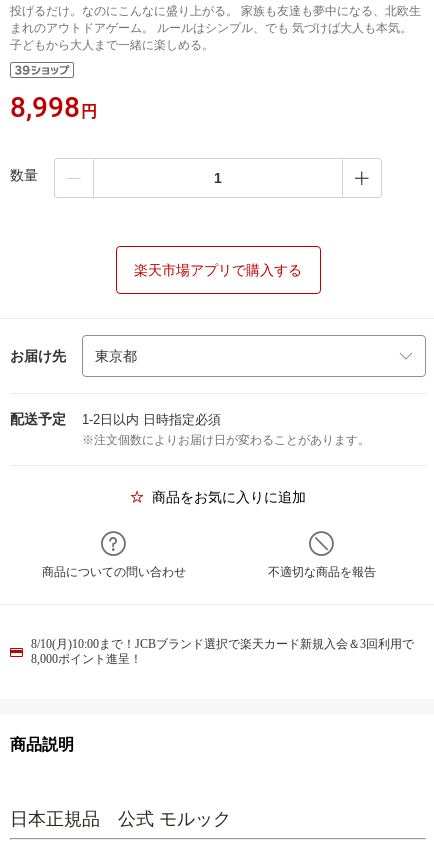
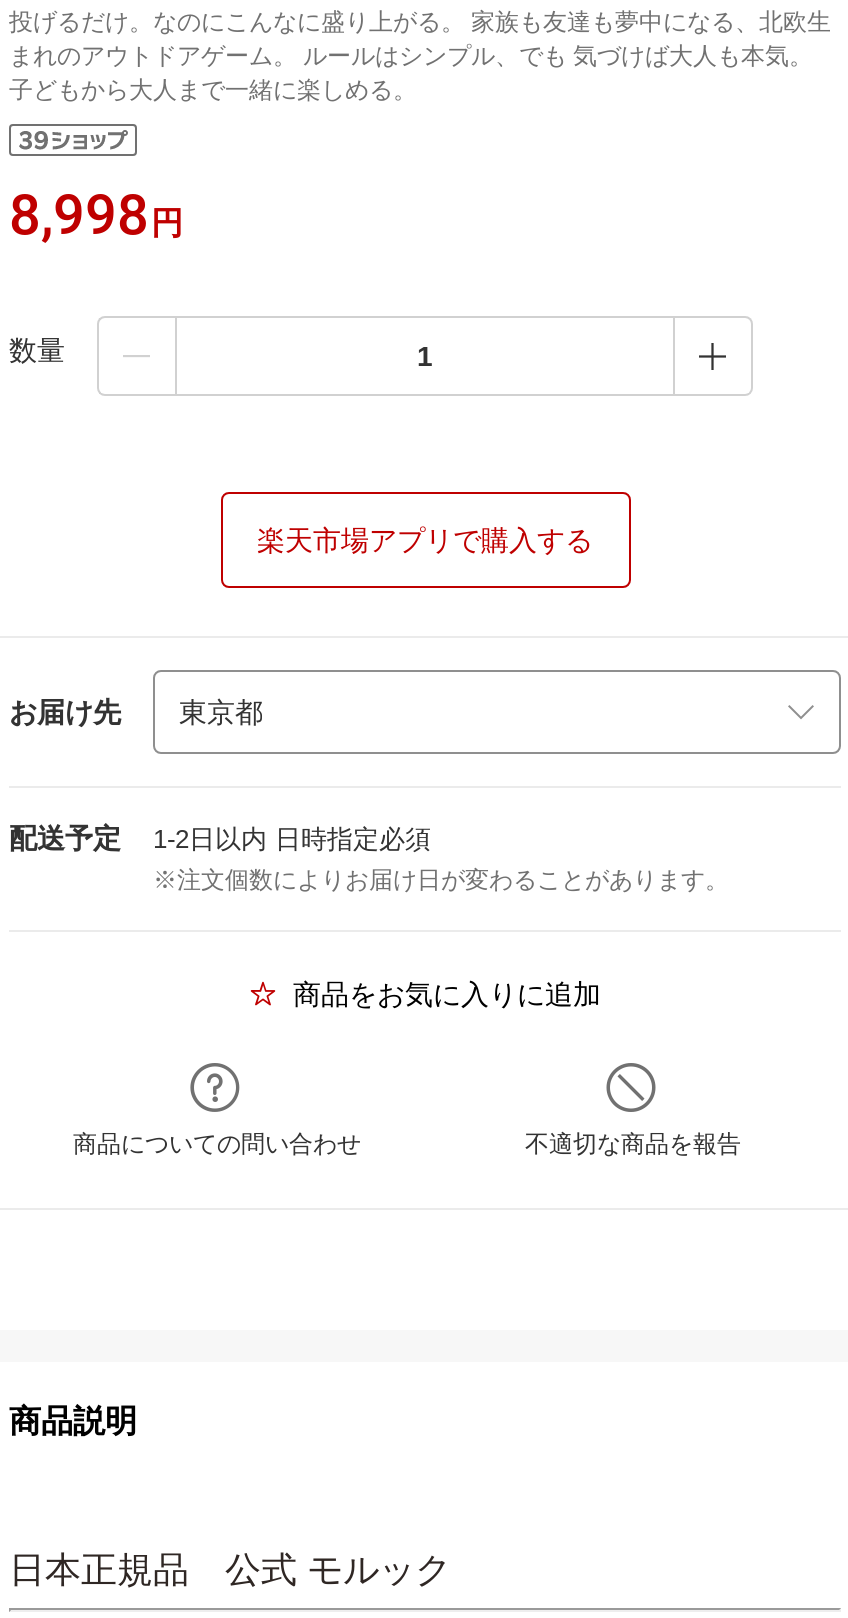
[31,637,414,666] 8/10(月)10:00まで！JCBブランド選択で楽天カード新規入会＆3回利用で | 8,000ポイント進呈！ -> none

